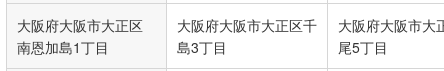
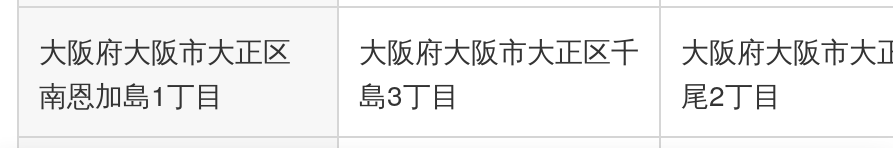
[338,37,388,57] 尾5丁目 -> [681,74,781,114] 尾2丁目

